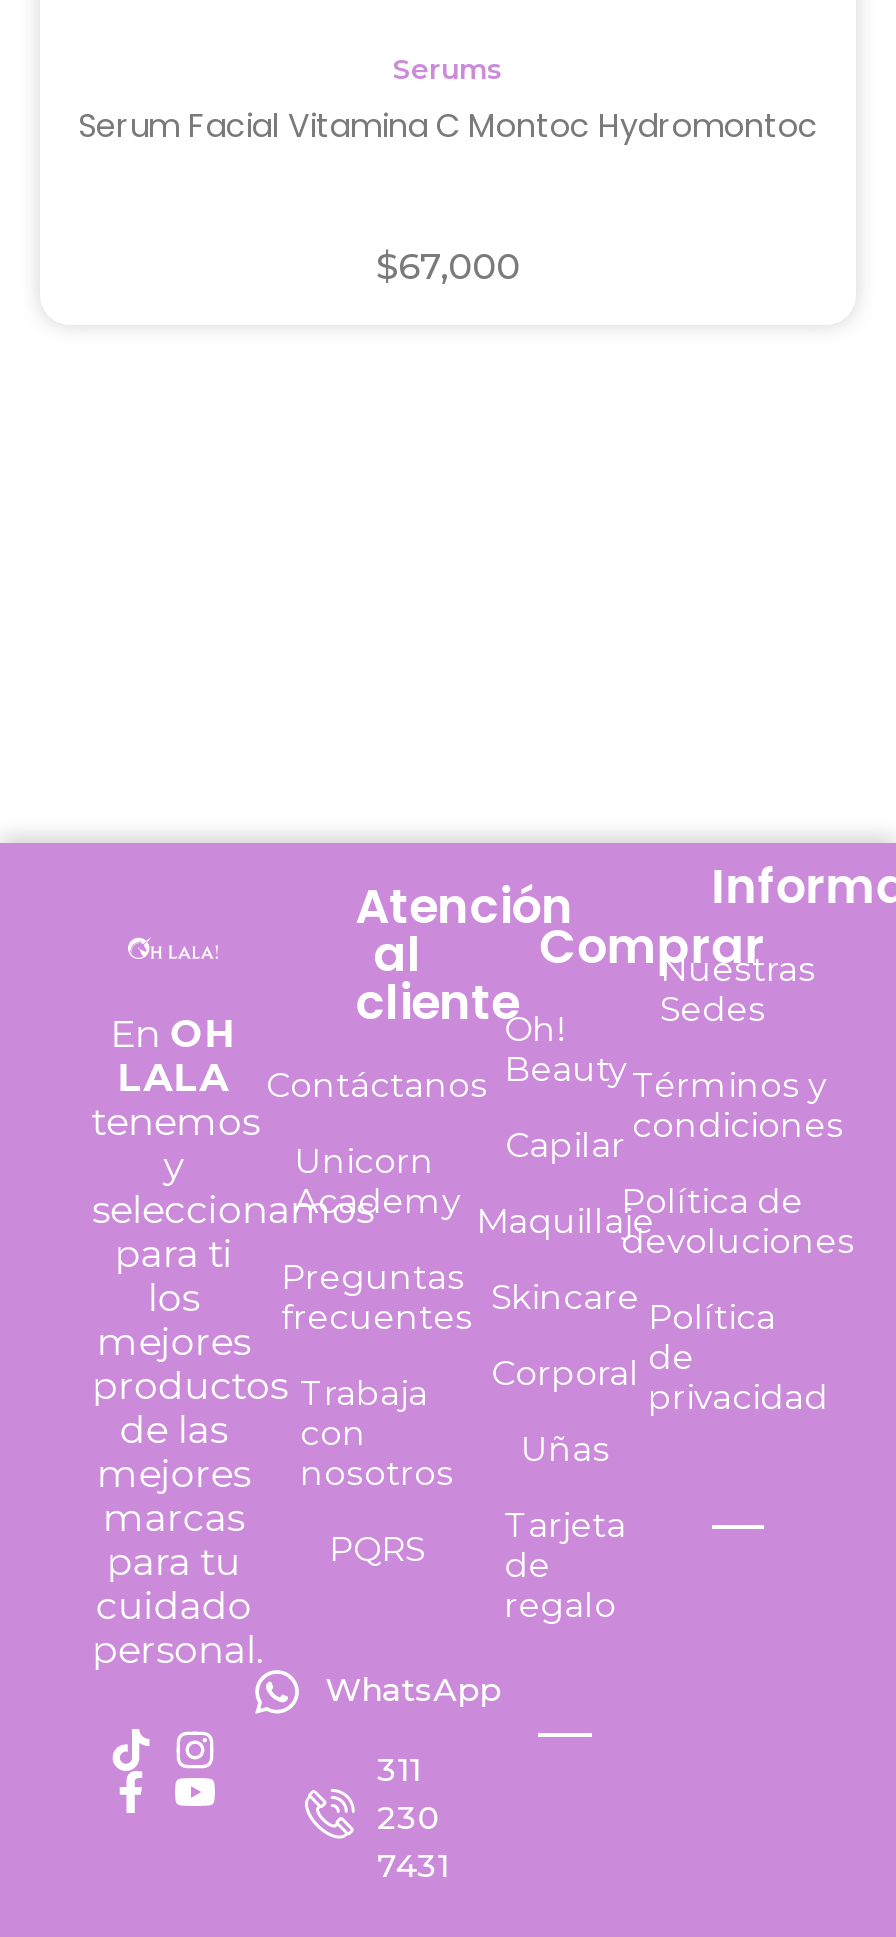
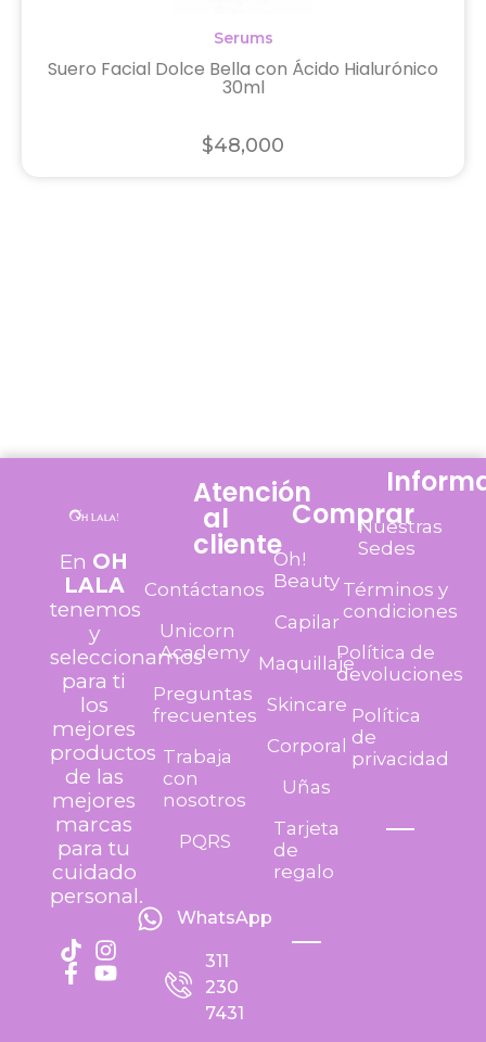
[78,102,818,148] Serum Facial Vitamina C Montoc Hydromontoc -> [48,56,438,99] Suero Facial Dolce Bella con Ácido Hialurónico | 30ml
[376,244,520,288] $67,000 -> [202,133,284,157] $48,000

